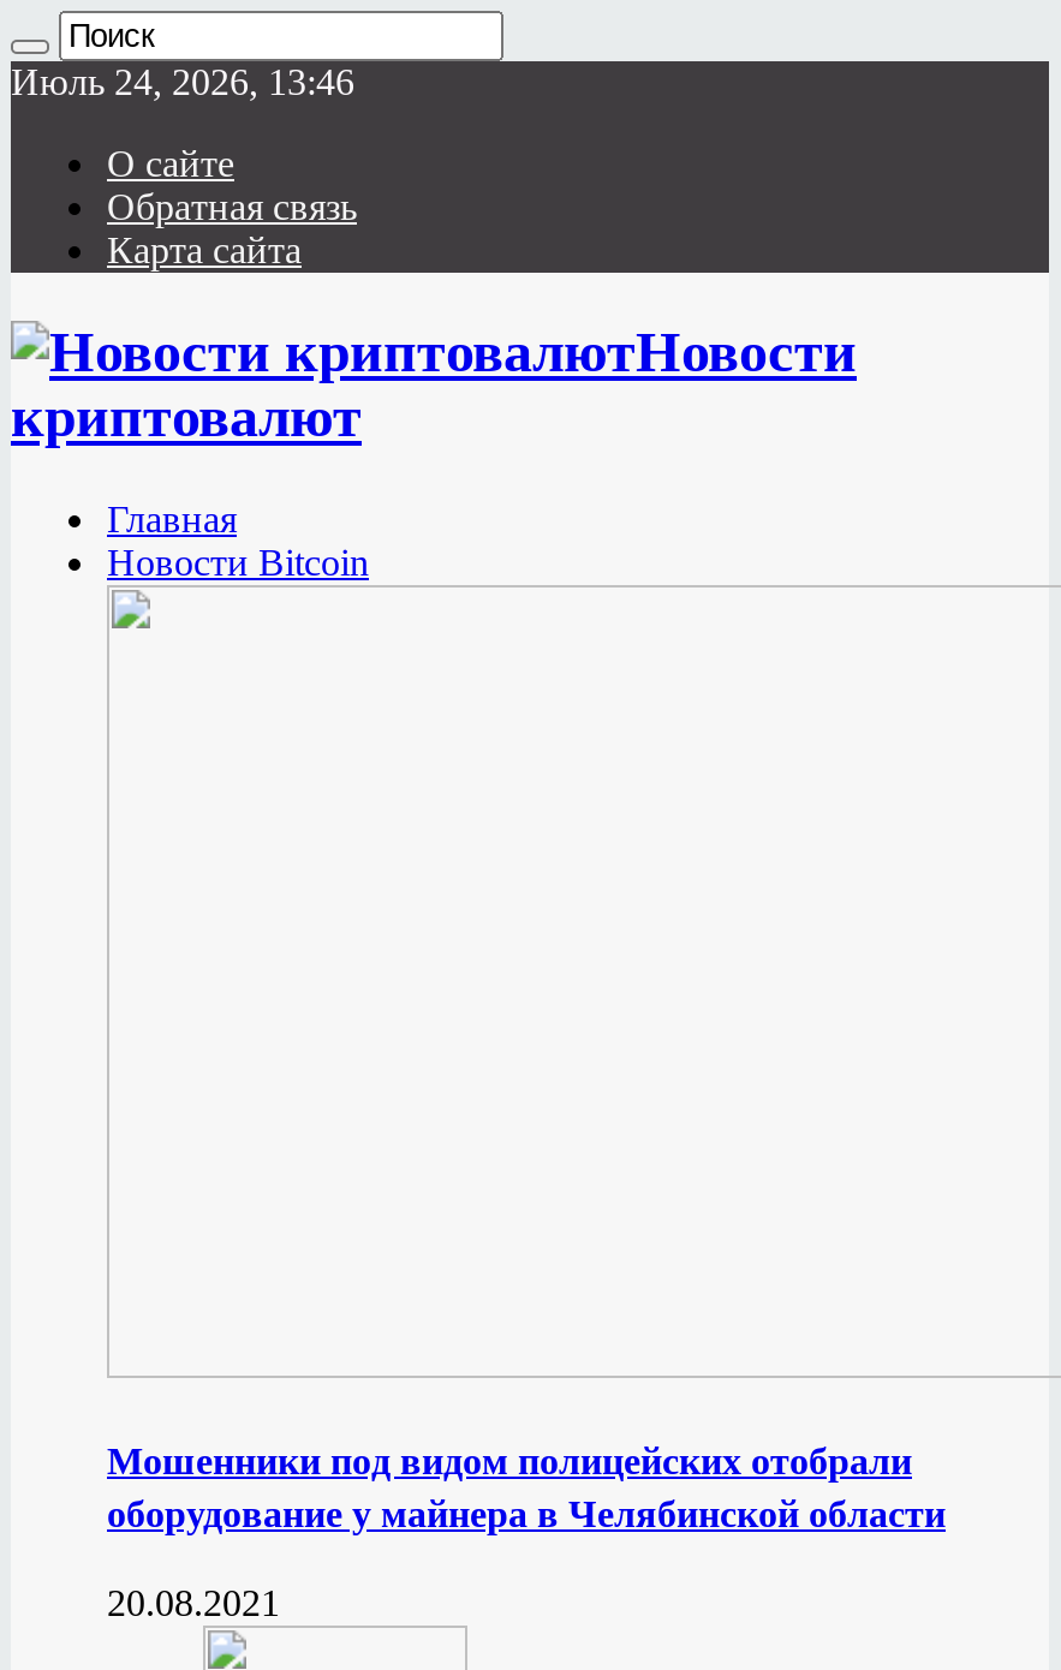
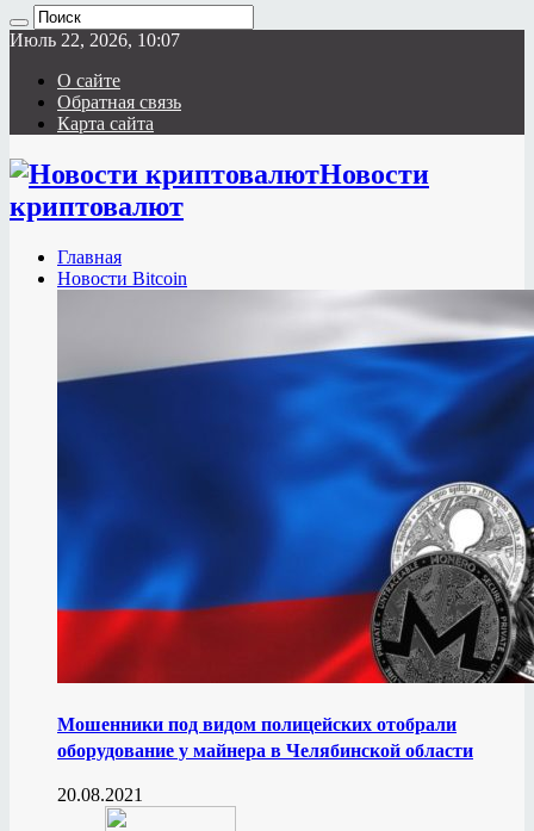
[11,61,354,102] Июль 24, 2026, 13:46 -> [10,30,180,50] Июль 22, 2026, 10:07
none -> [56,290,530,684] [image]

